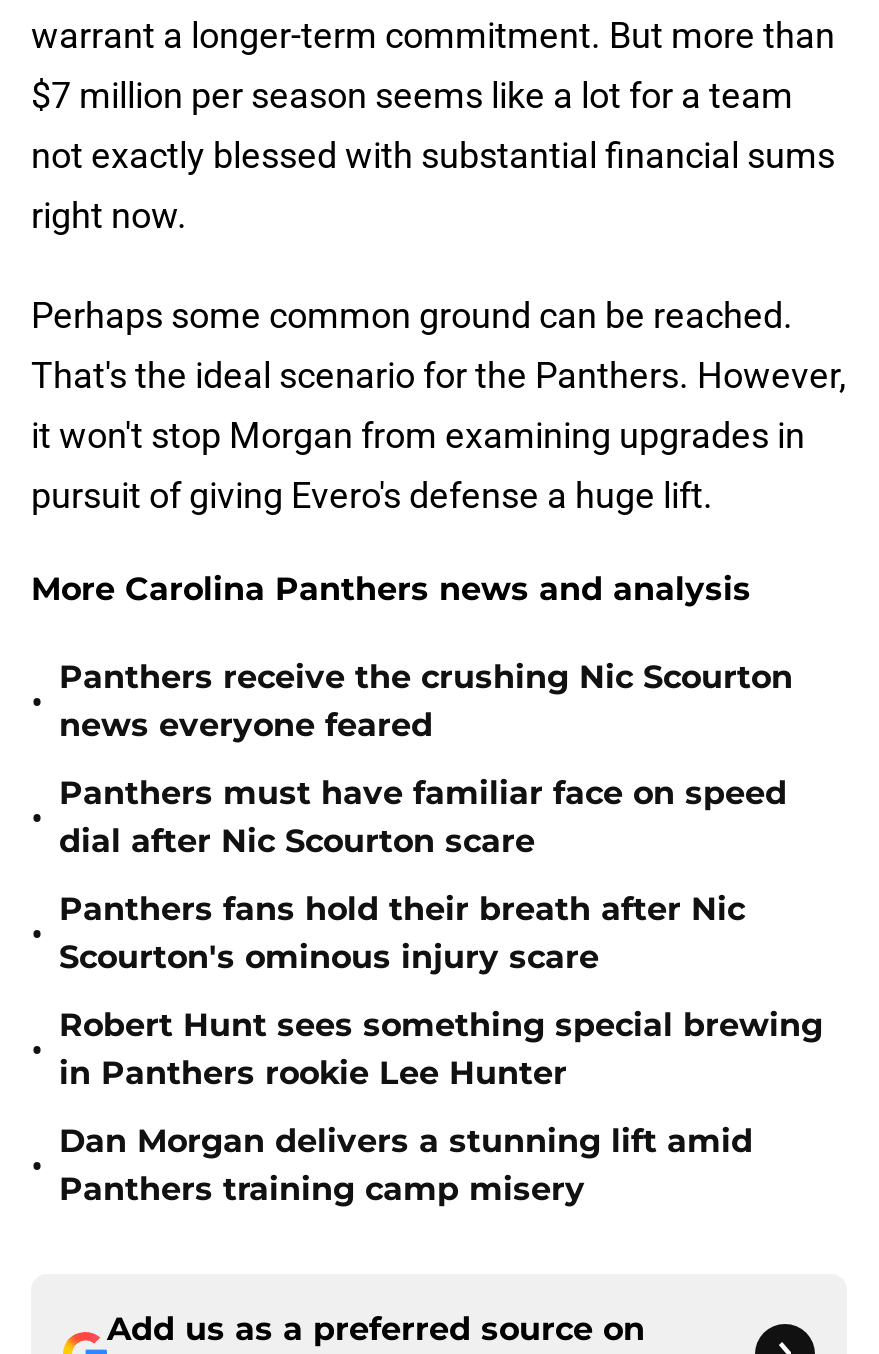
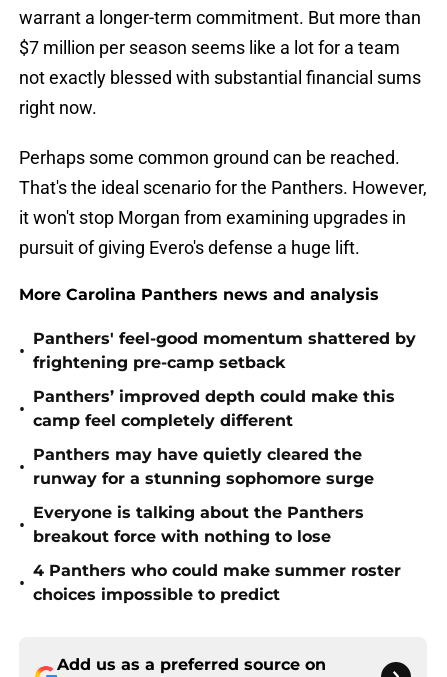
[59,658,793,744] Panthers receive the crushing Nic Scourton | news everyone feared -> [33,329,416,372] Panthers' feel-good momentum shattered by | frightening pre-camp setback
[59,774,787,860] Panthers must have familiar face on speed | dial after Nic Scourton scare -> [33,387,395,430] Panthers’ improved depth could make this | camp feel completely different
[59,890,745,976] Panthers fans hold their breath after Nic | Scourton's ominous injury scare -> [33,445,374,488] Panthers may have quietly cleared the | runway for a stunning sophomore surge
[59,1006,823,1092] Robert Hunt sees something special brewing | in Panthers rookie Lee Hunter -> [33,503,364,546] Everyone is talking about the Panthers | breakout force with nothing to lose
[59,1122,753,1208] Dan Morgan delivers a stunning lift amid | Panthers training camp misery -> [33,561,401,604] 4 Panthers who could make summer roster | choices impossible to predict

